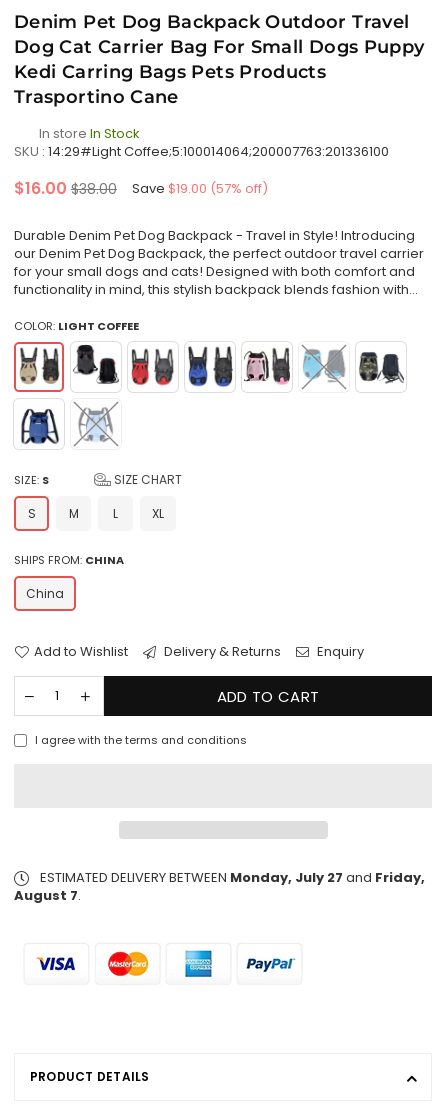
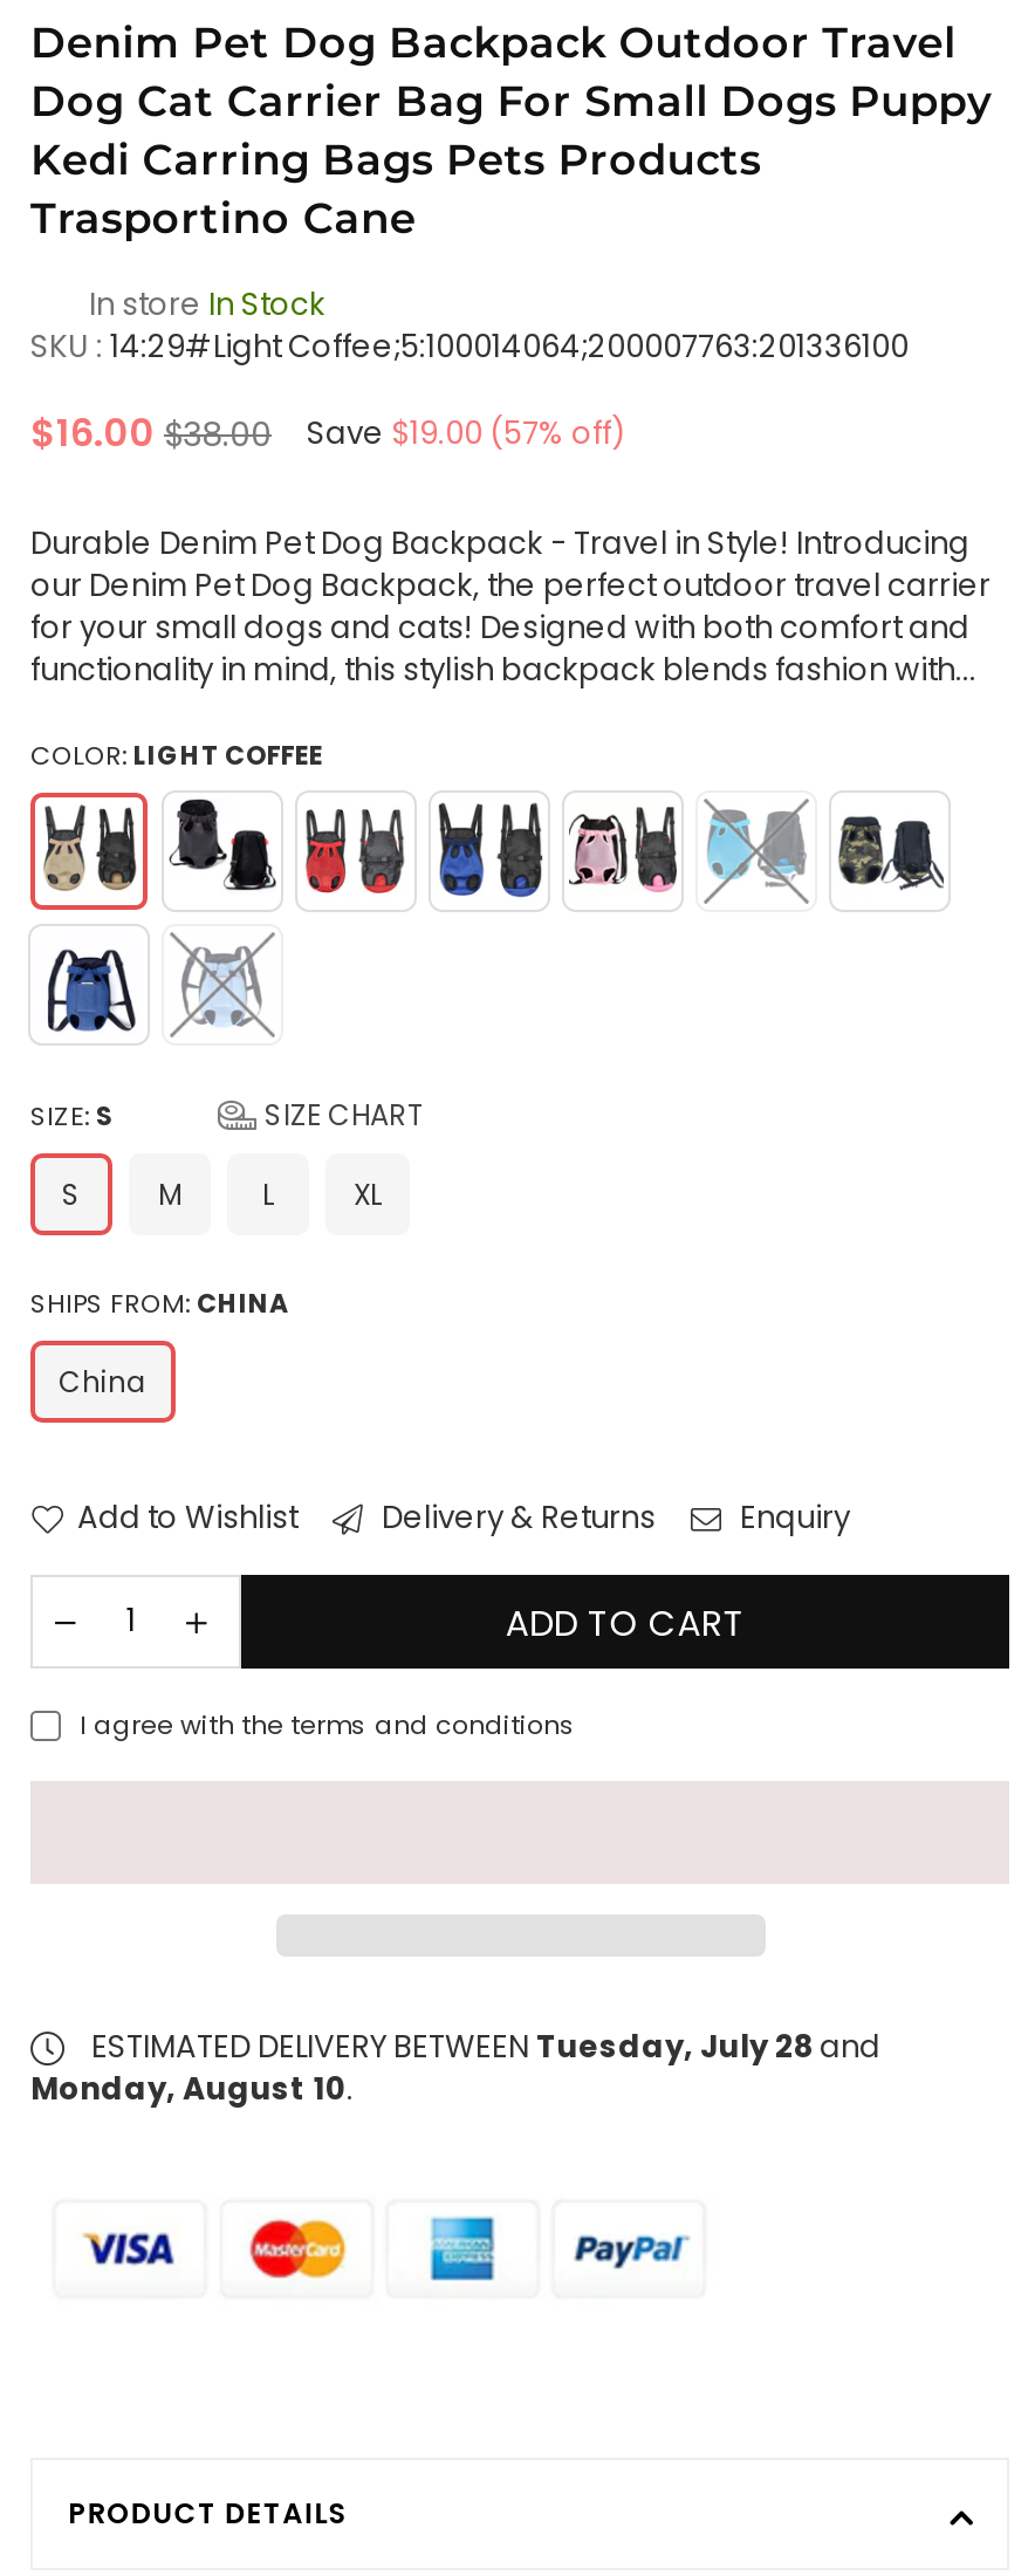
[14,868,425,905] ESTIMATED DELIVERY BETWEEN Monday, July 27 and Friday, | August 7. -> [30,2025,880,2111] ESTIMATED DELIVERY BETWEEN Tuesday, July 28 and | Monday, August 10.

